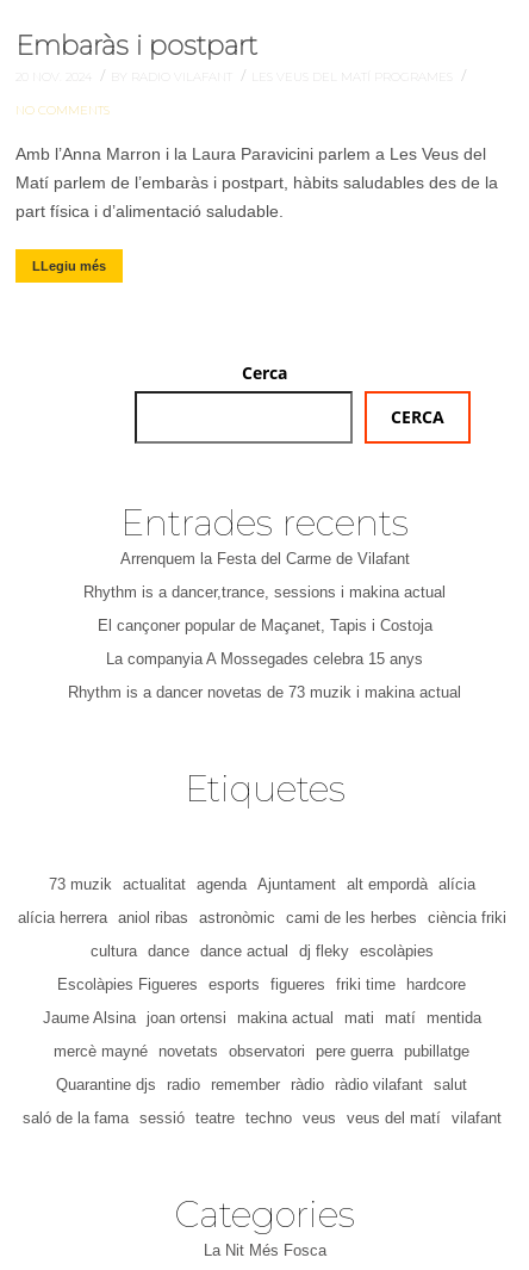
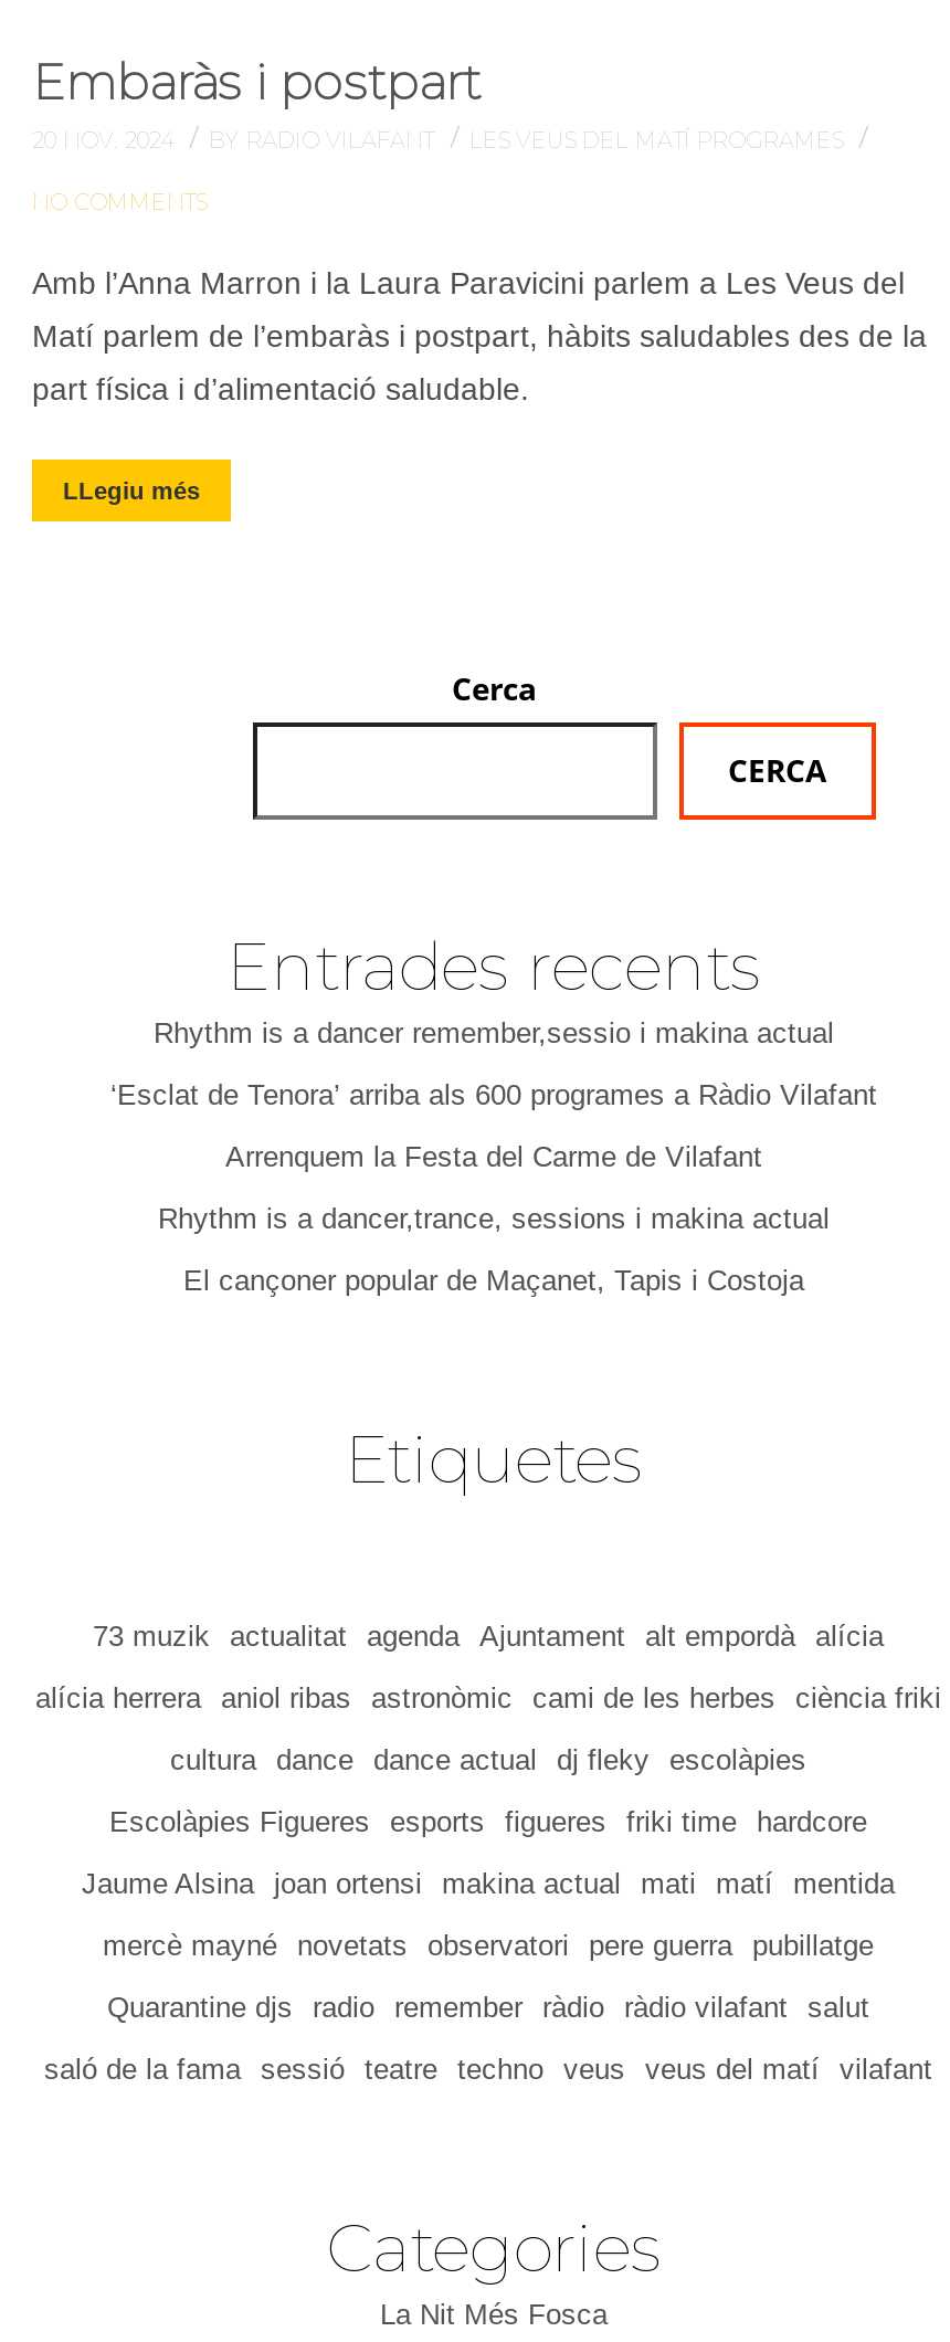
none -> [110,1016,877,1111] Rhythm is a dancer remember,sessio i makina actual | ‘Esclat de Tenora’ arriba als 600 programes a Ràdio Vilafant
moved [83,550,446,634] -> [158,1140,830,1297]: Arrenquem la Festa del Carme de Vilafant | Rhythm is a dancer,trance, sessions i makina actual | El cançoner popular de Maçanet, Tapis i Costoja
[68,650,461,701] La companyia A Mossegades celebra 15 anys | Rhythm is a dancer novetas de 73 muzik i makina actual -> none

